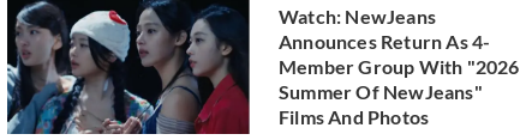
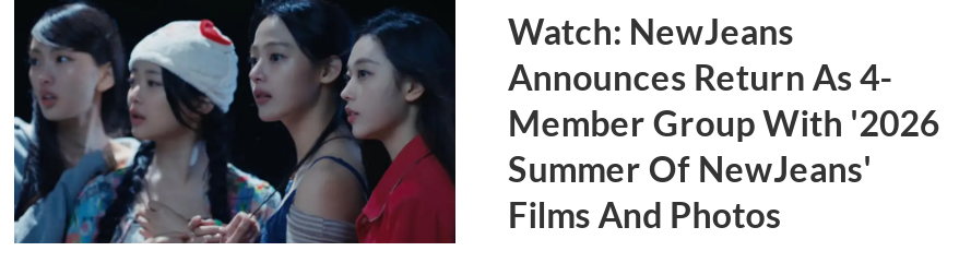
[279,55,520,78] Member Group With "2026 -> [508,101,940,142] Member Group With '2026
[279,80,483,103] Summer Of NewJeans" -> [508,147,872,188] Summer Of NewJeans'

